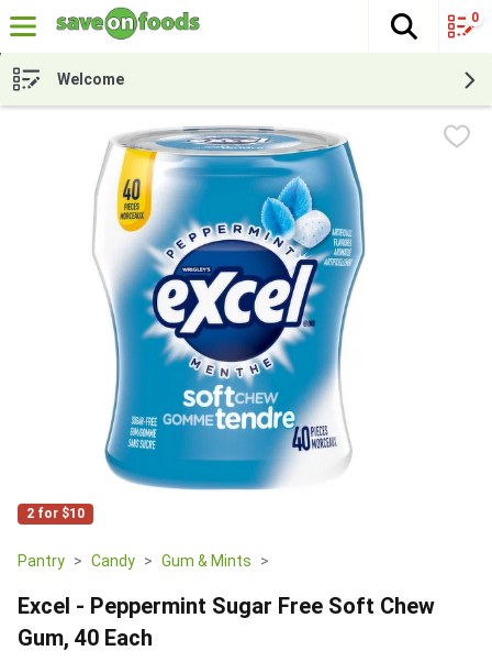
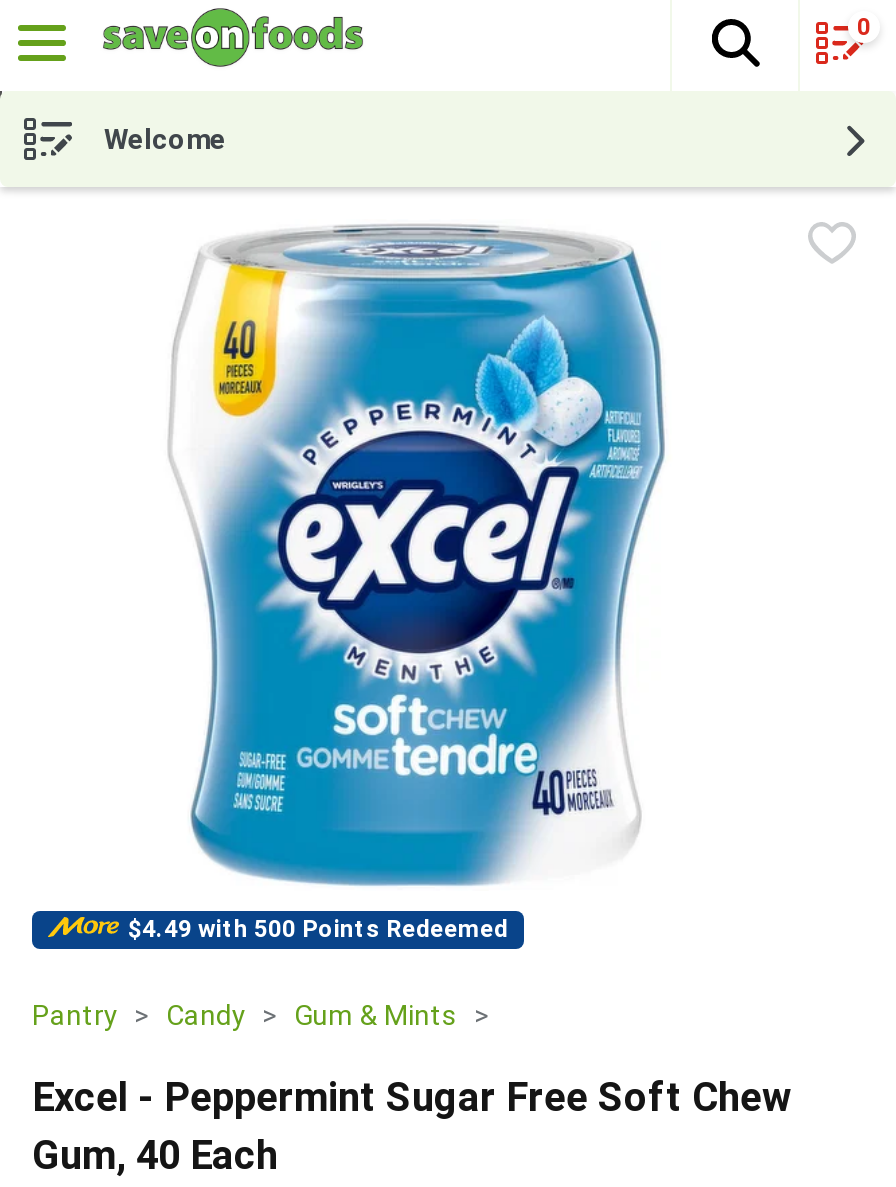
[26,506,85,521] 2 for $10 -> [128,915,508,943] $4.49 with 500 Points Redeemed

